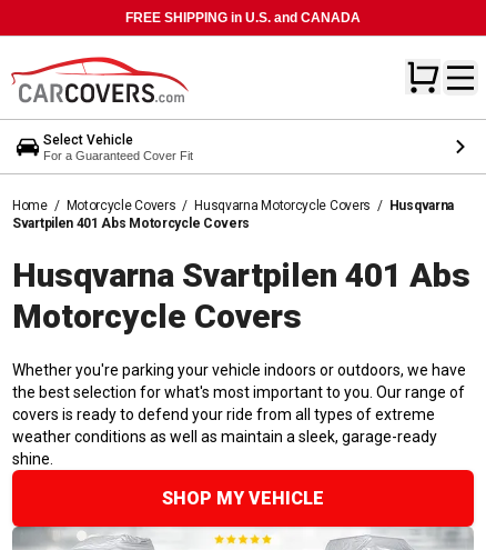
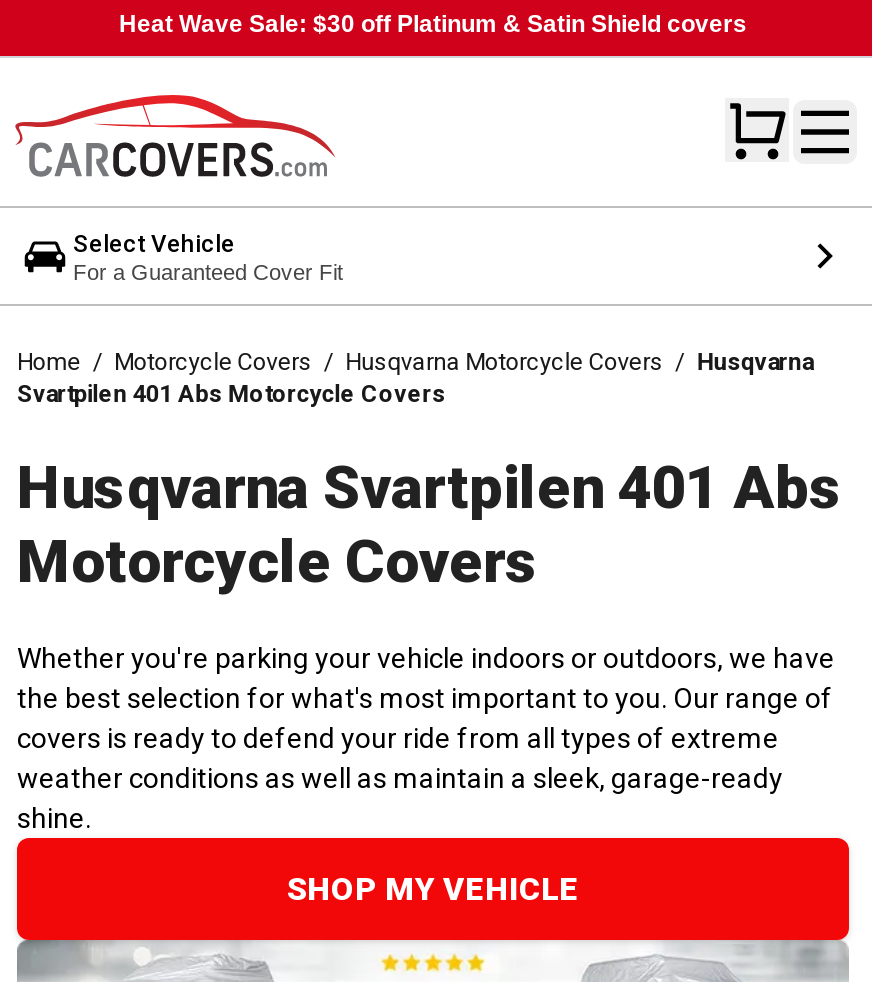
[125,10,361,26] FREE SHIPPING in U.S. and CANADA -> [119,10,747,38] Heat Wave Sale: $30 off Platinum & Satin Shield covers

